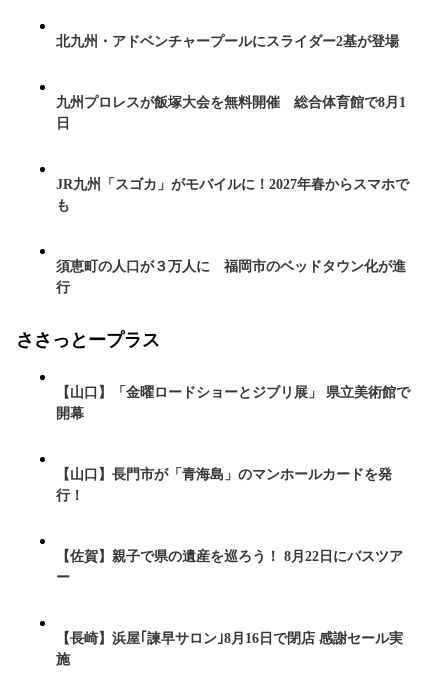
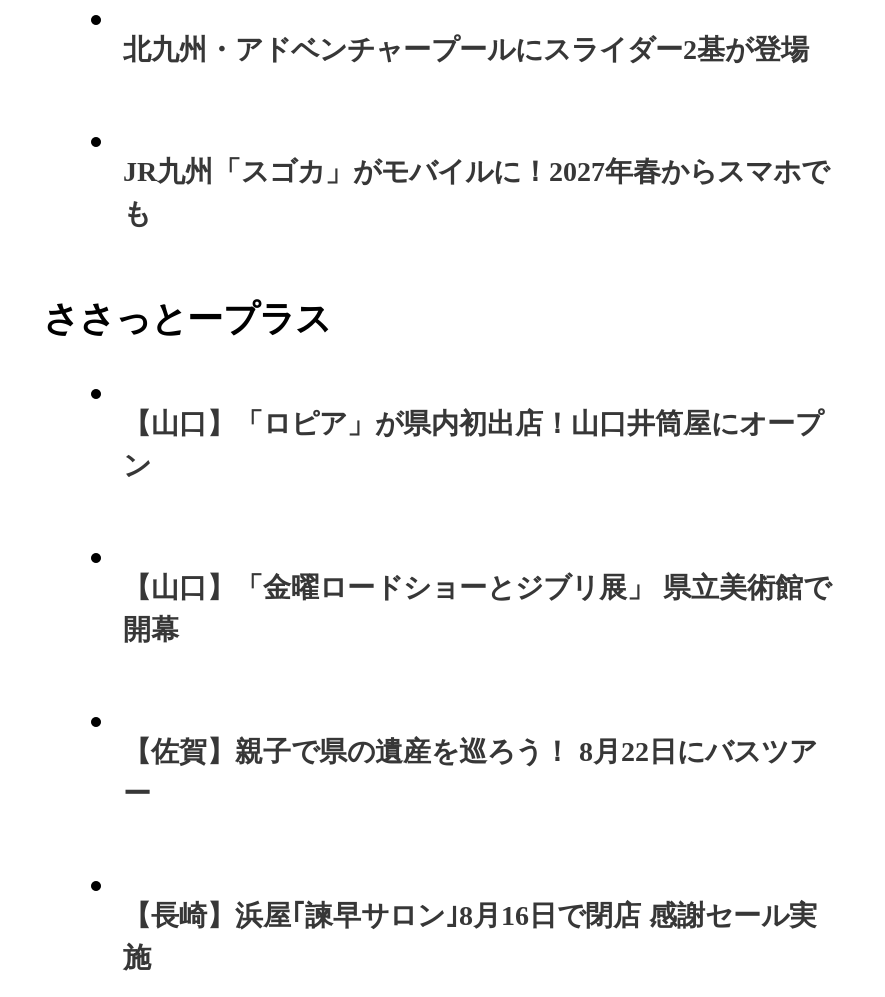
[56,95,406,131] 九州プロレスが飯塚大会を無料開催 総合体育館で8月1 | 日 -> none
[56,259,406,295] 須恵町の人口が３万人に 福岡市のベッドタウン化が進 | 行 -> none
none -> [123,408,823,480] 【山口】「ロピア」が県内初出店！山口井筒屋にオープ | ン
[56,467,392,503] 【山口】長門市が「青海島」のマンホールカードを発 | 行！ -> none

